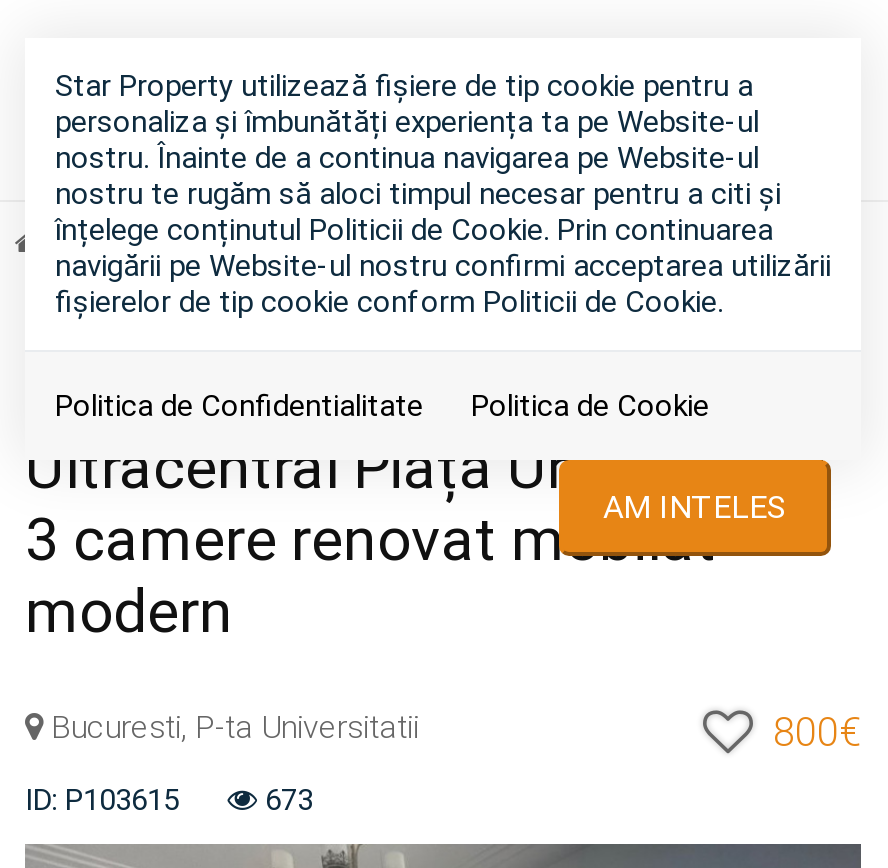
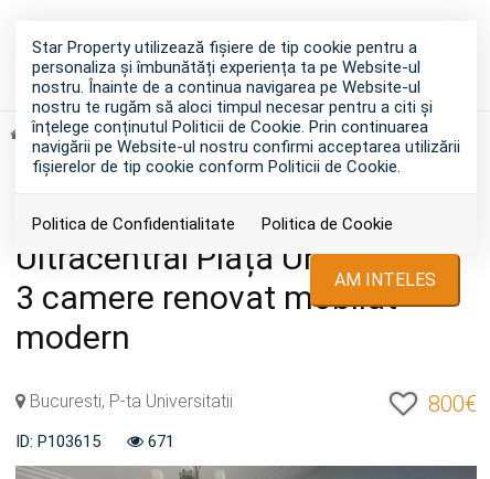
[257,782,313,818] 673 -> [143,432,174,452] 671

